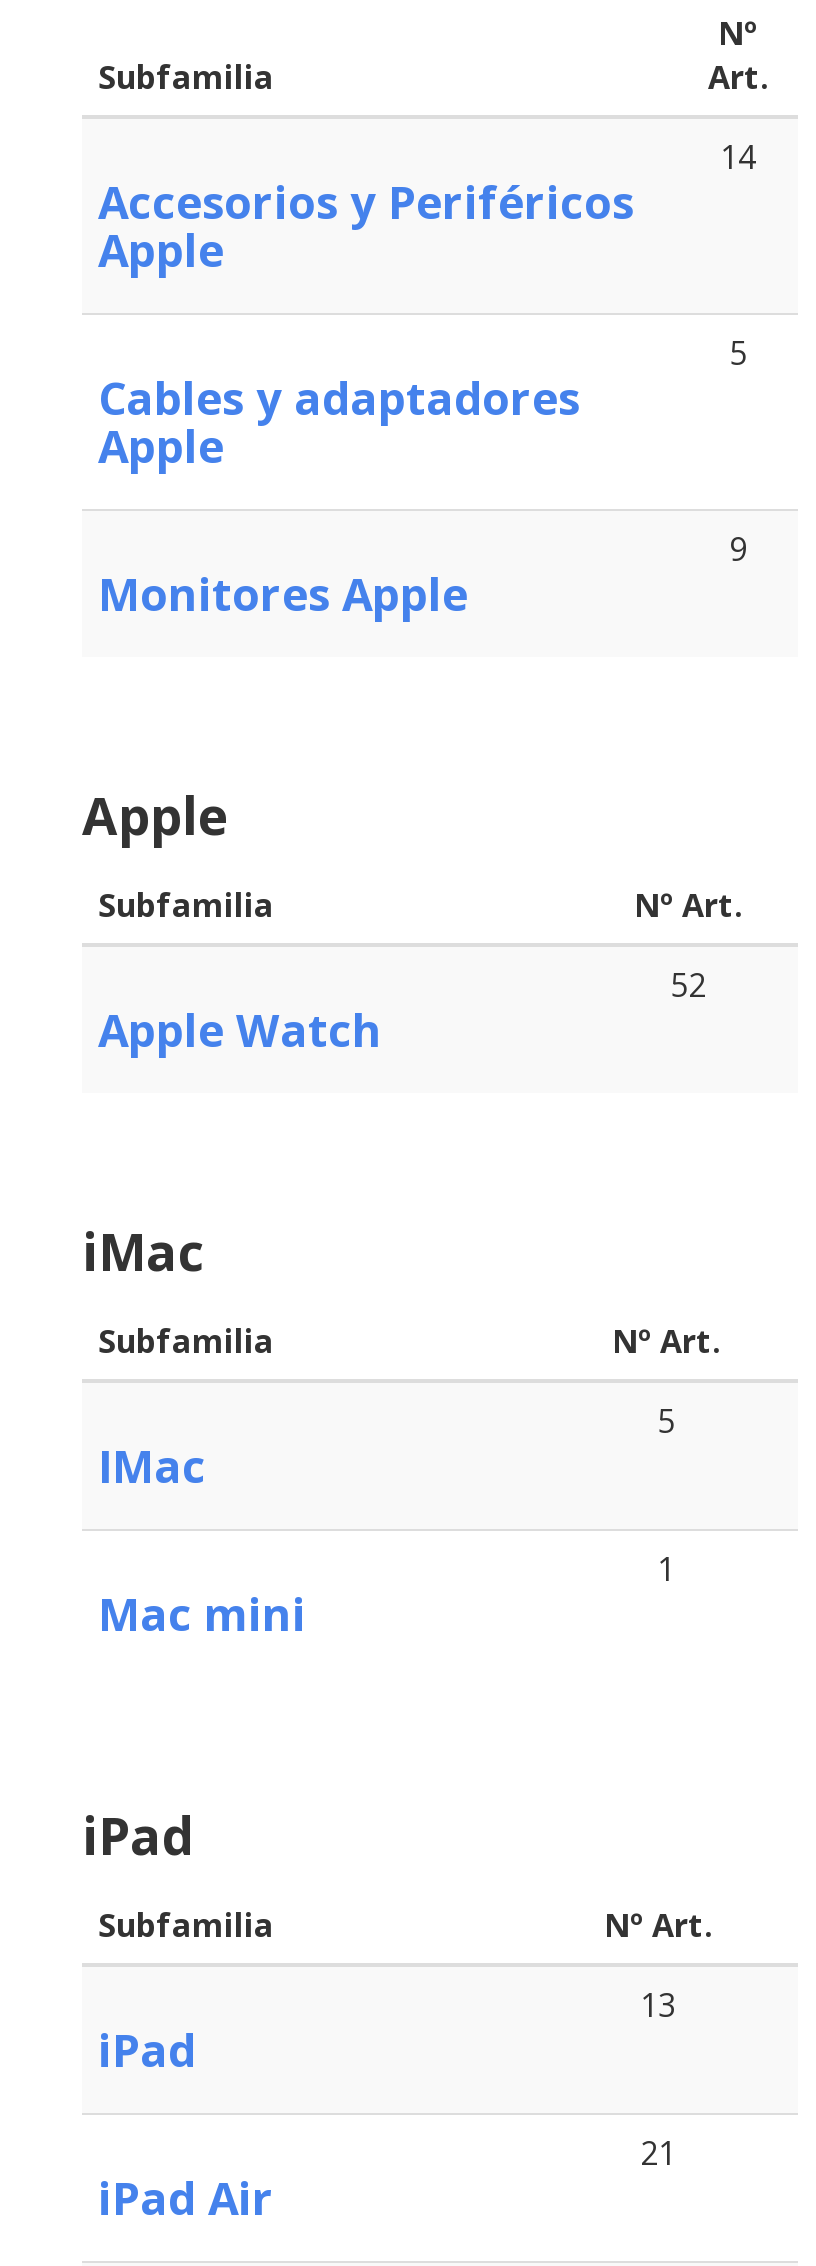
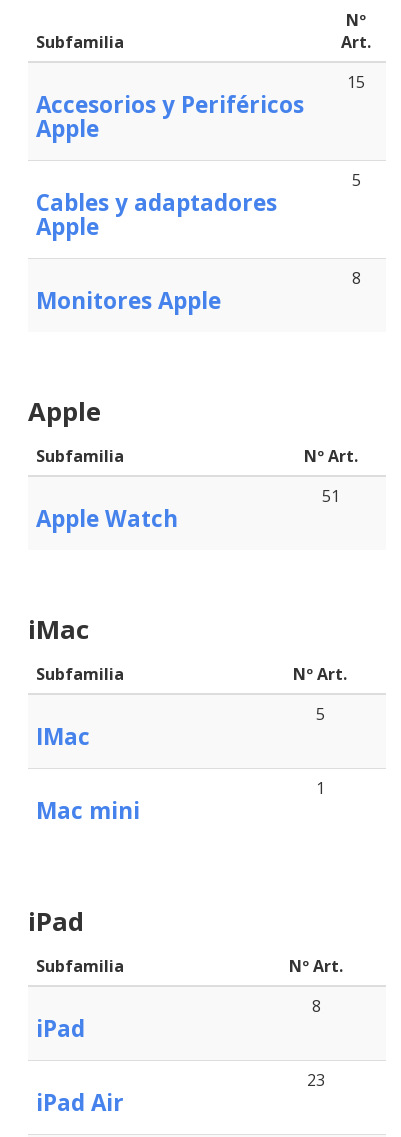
[720,135,756,179] 14 -> [347,71,365,93] 15
[729,527,747,571] 9 -> [351,267,360,289] 8
[670,963,706,1007] 52 -> [322,485,340,507] 51
[640,1983,676,2027] 13 -> [311,995,320,1017] 8
[640,2131,676,2175] 21 -> [307,1069,325,1091] 23

